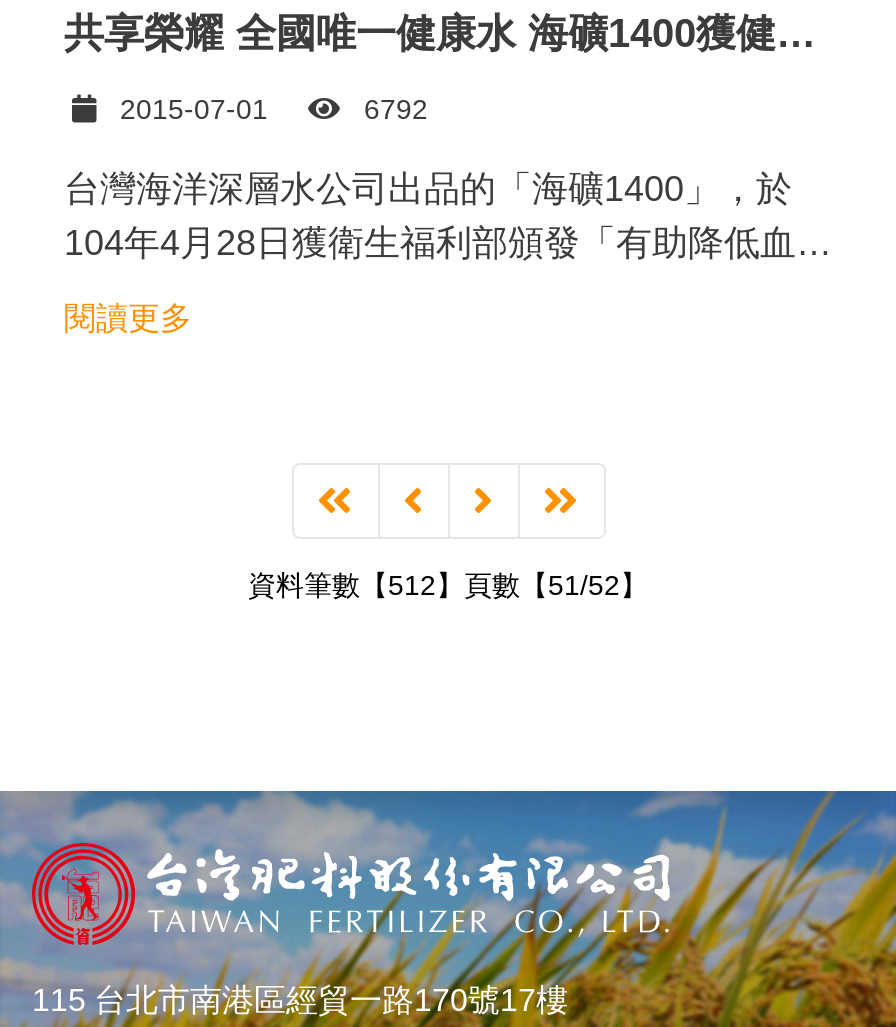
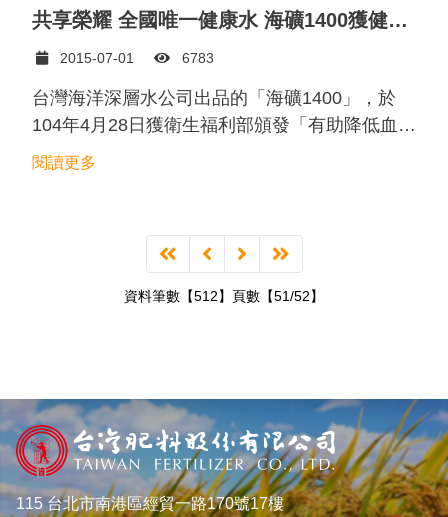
[356,93,428,125] 6792 -> [178,50,214,66] 6783

